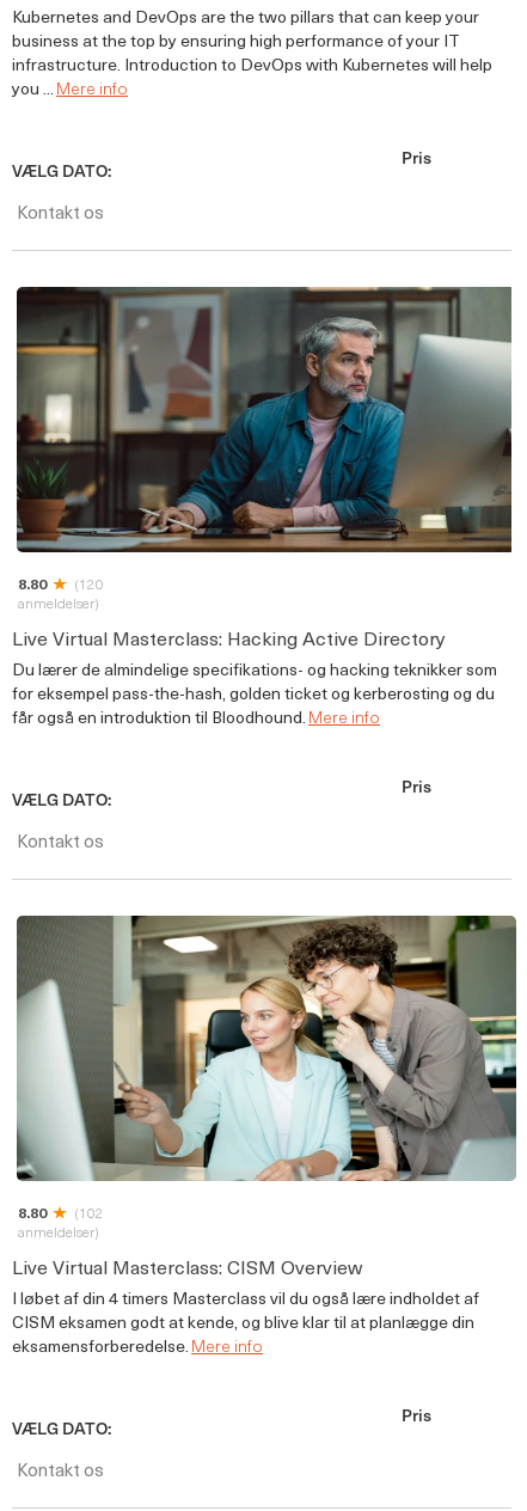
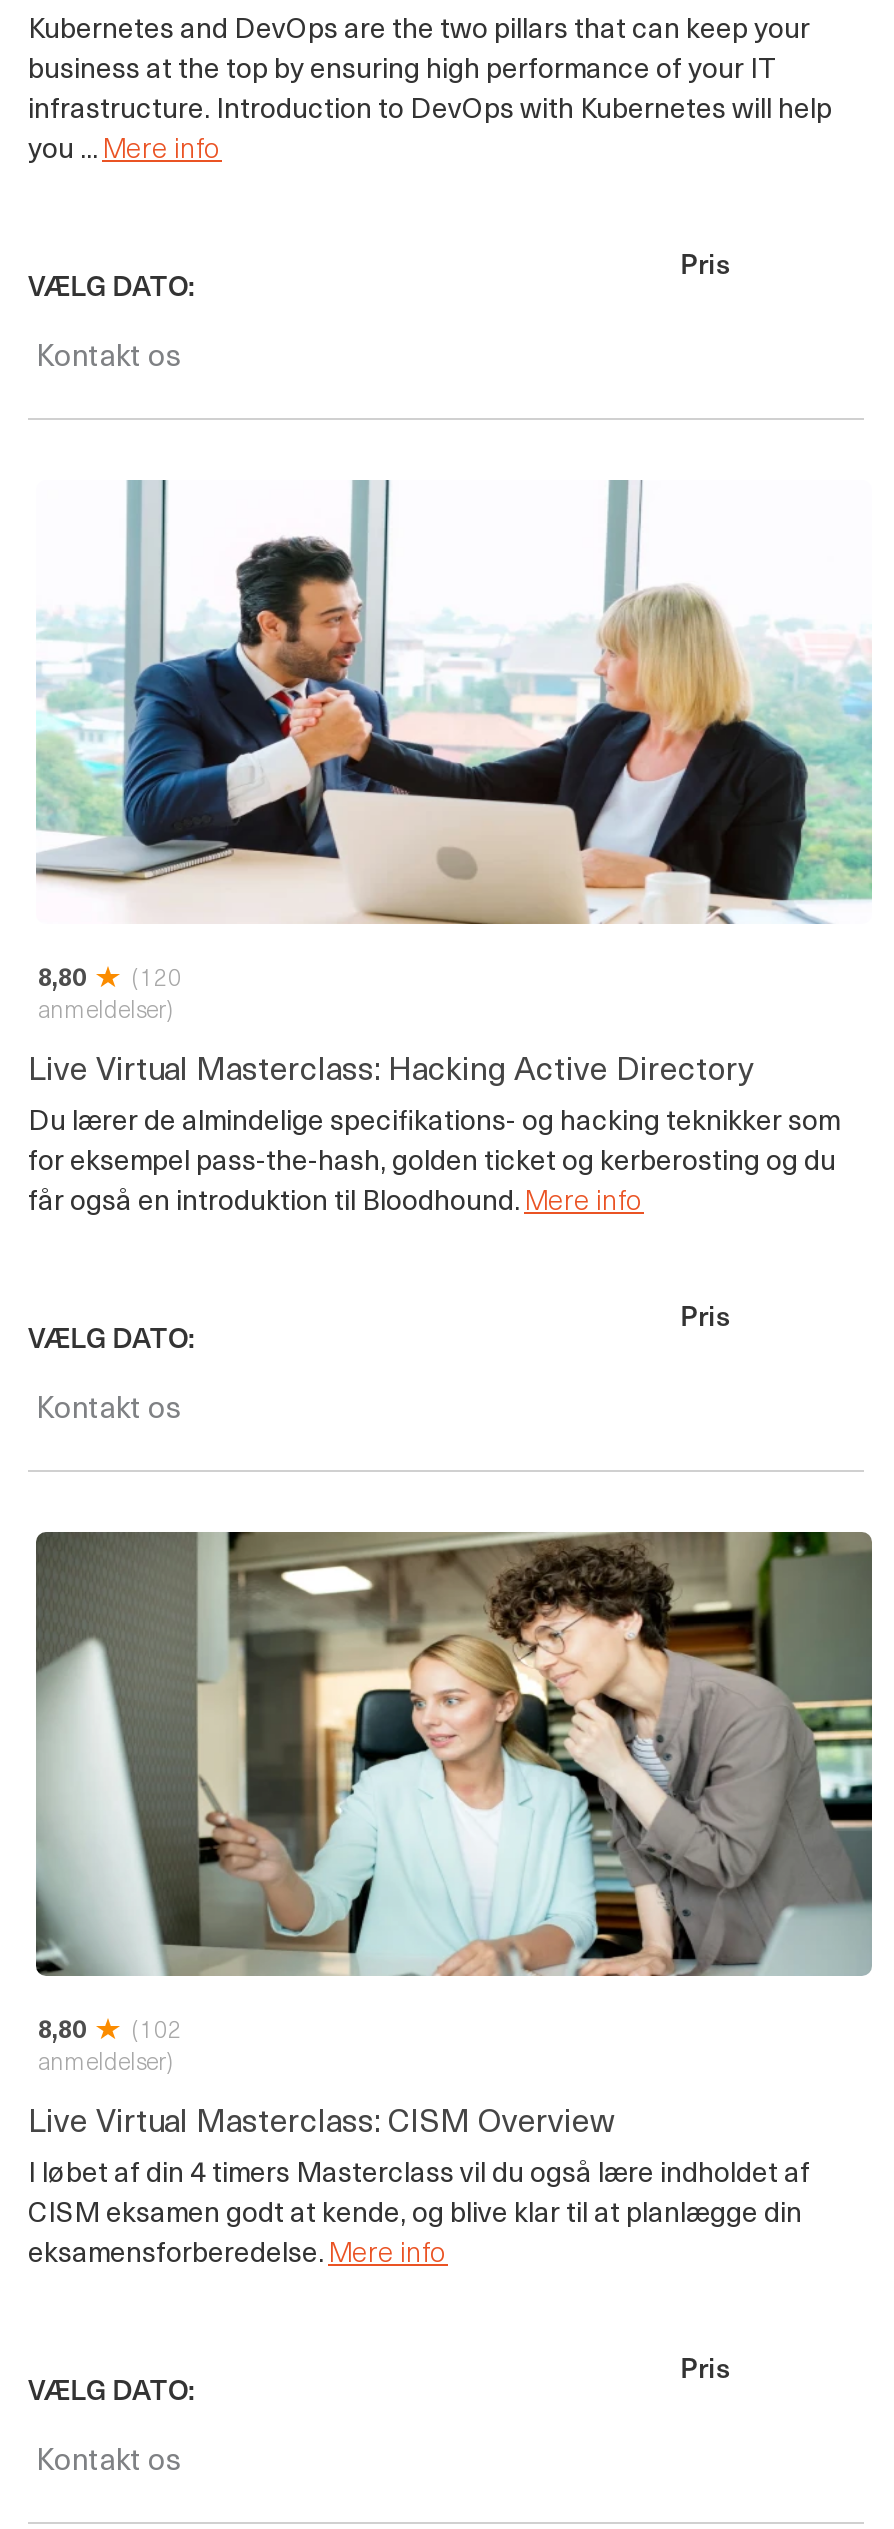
[16,286,516,594] [image] | 8.80 (120 -> [36,480,874,995] [image] | 8,80 (120
[18,1202,104,1223] 8.80 (102 -> [38,2011,182,2047] 8,80 (102

